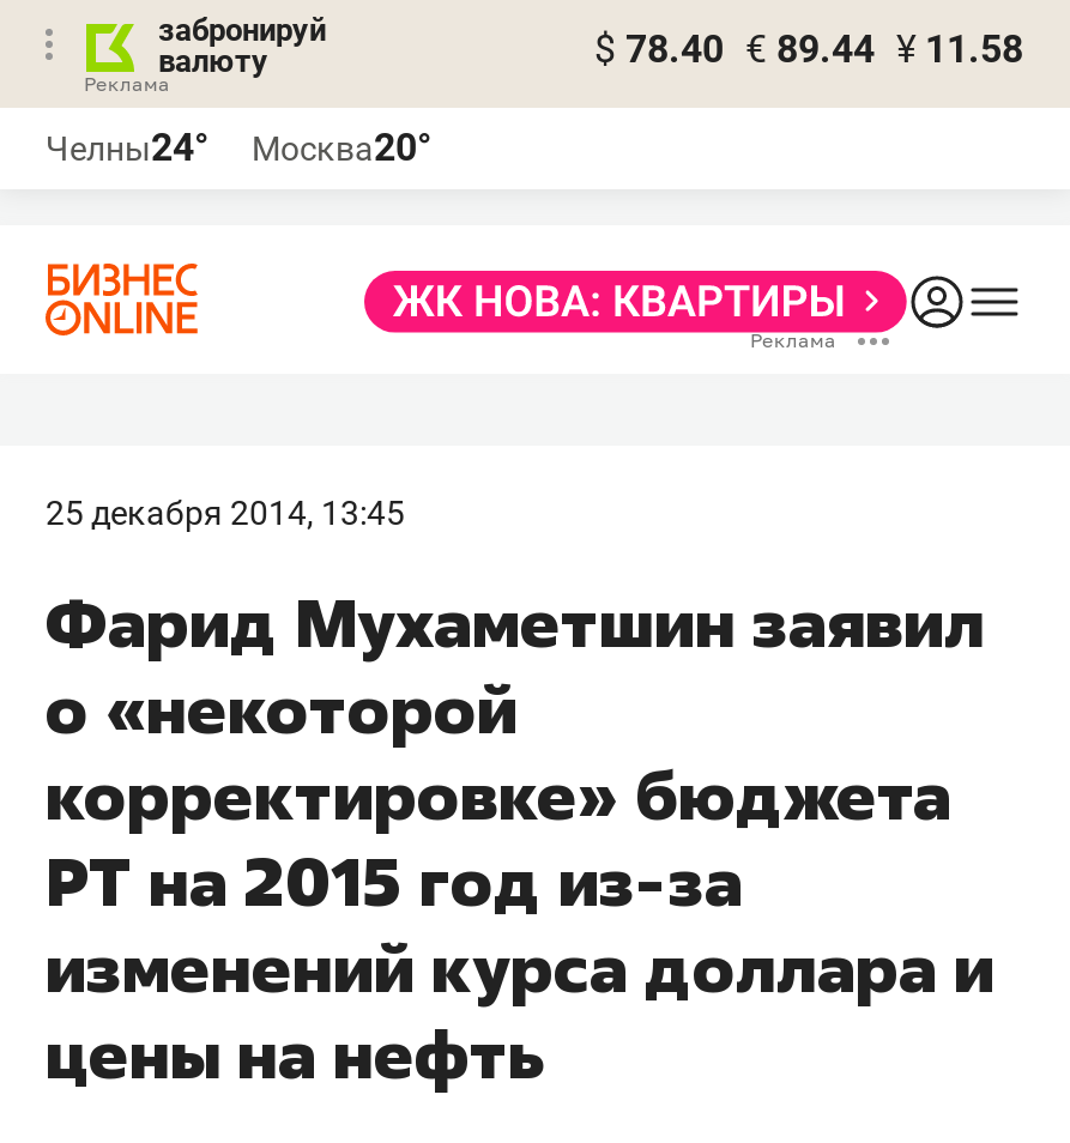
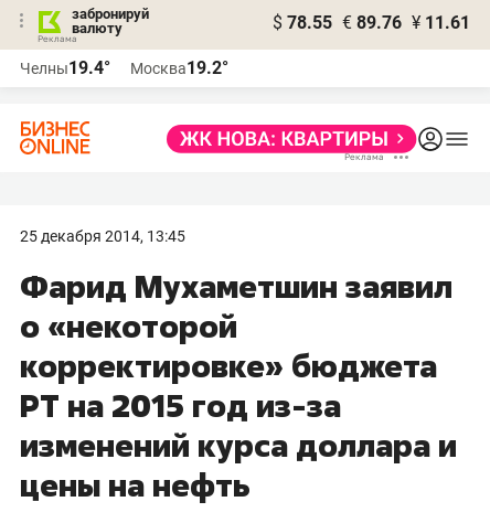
[594,26,1023,72] $ 78.40 € 89.44 ¥ 11.58 -> [273,12,470,33] $ 78.55 € 89.76 ¥ 11.61
[46,125,208,170] Челны24° -> [20,57,110,78] Челны19.4°
[252,125,431,170] Москва20° -> [130,57,228,78] Москва19.2°

